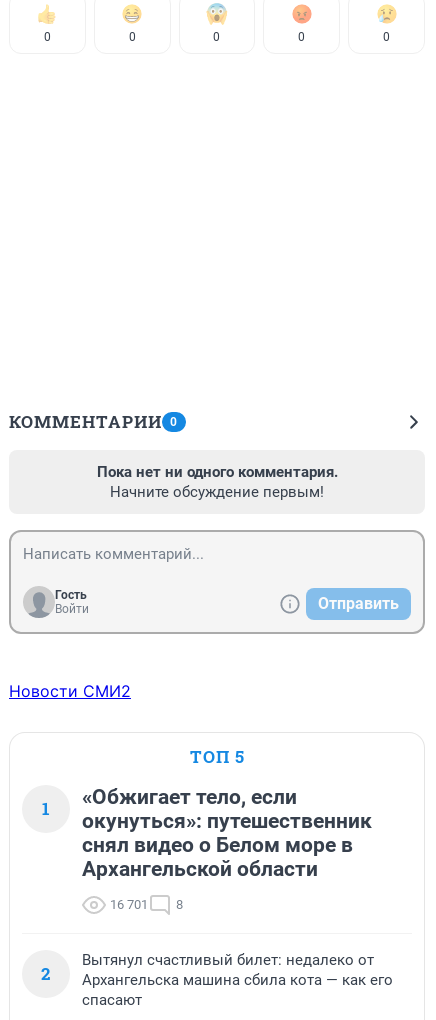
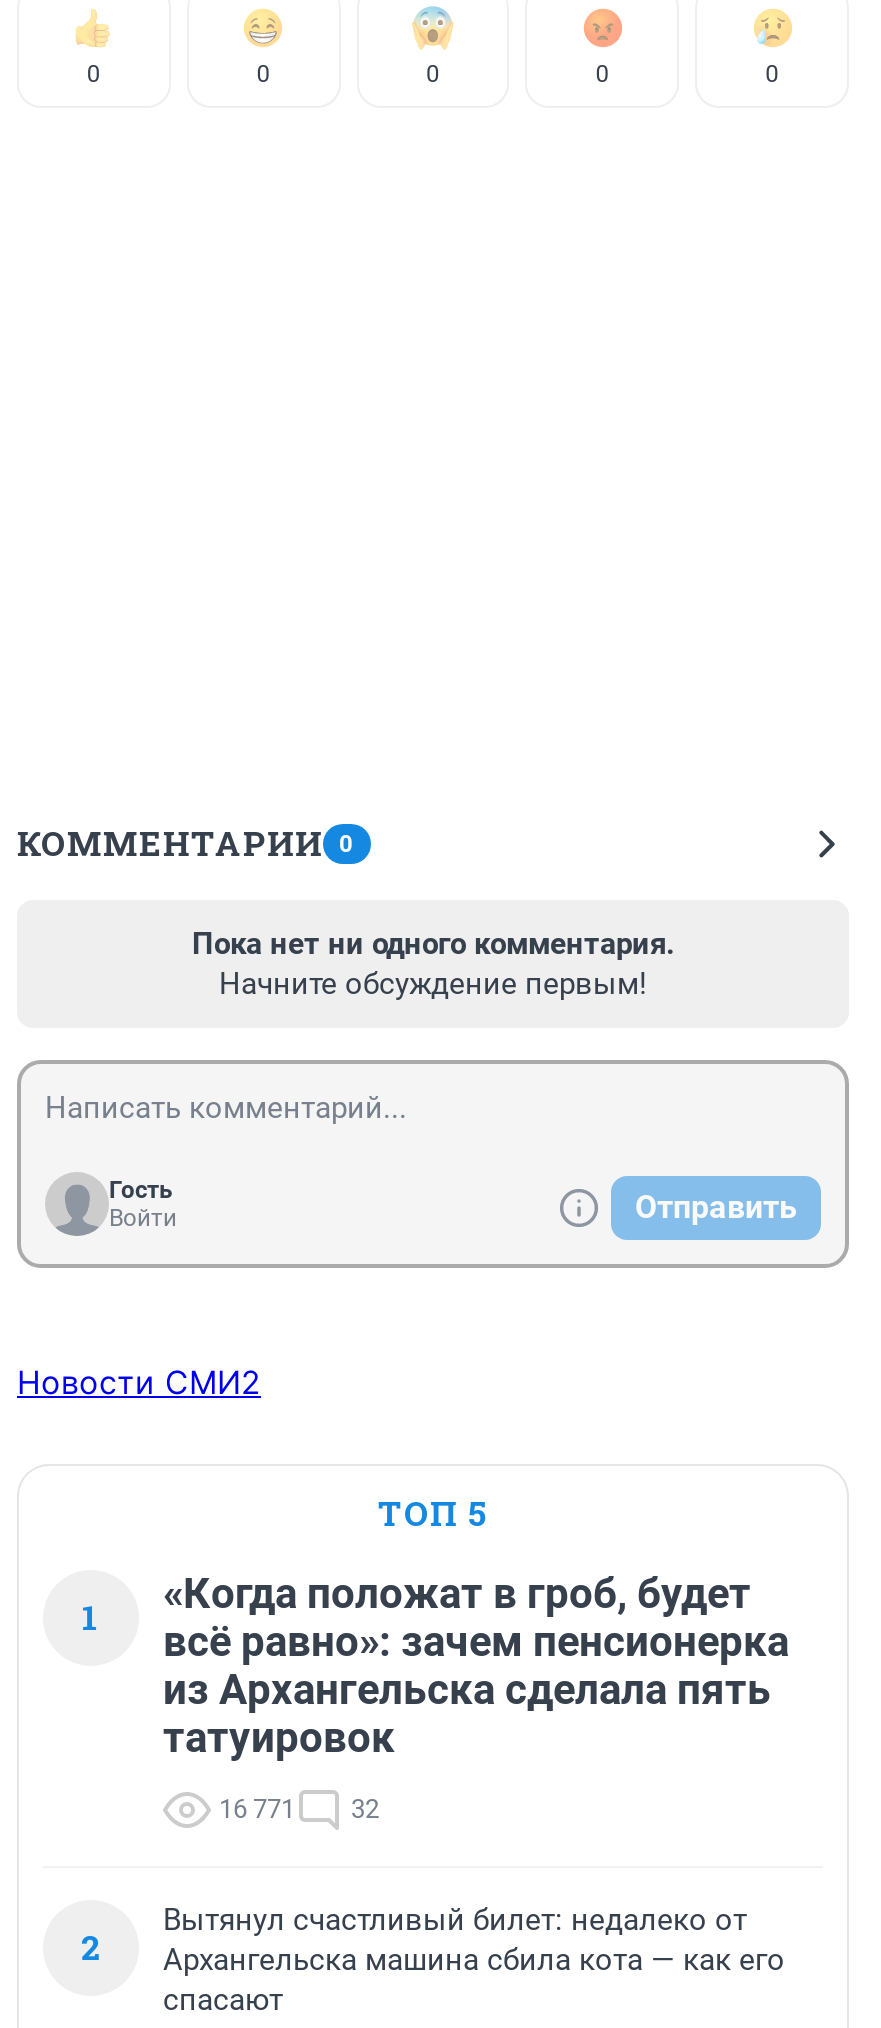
[82,785,372,881] «Обжигает тело, если | окунуться»: путешественник | снял видео о Белом море в | Архангельской области -> [163,1570,789,1762] «Когда положат в гроб, будет | всё равно»: зачем пенсионерка | из Архангельска сделала пять | татуировок
[110,897,183,912] 16 701 | 8 -> [219,1794,379,1824] 16 771 | 32

